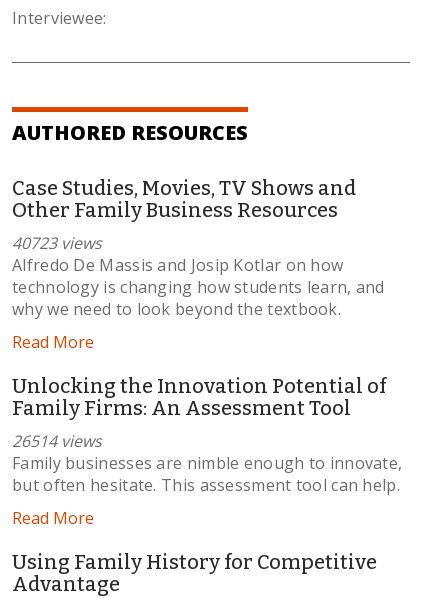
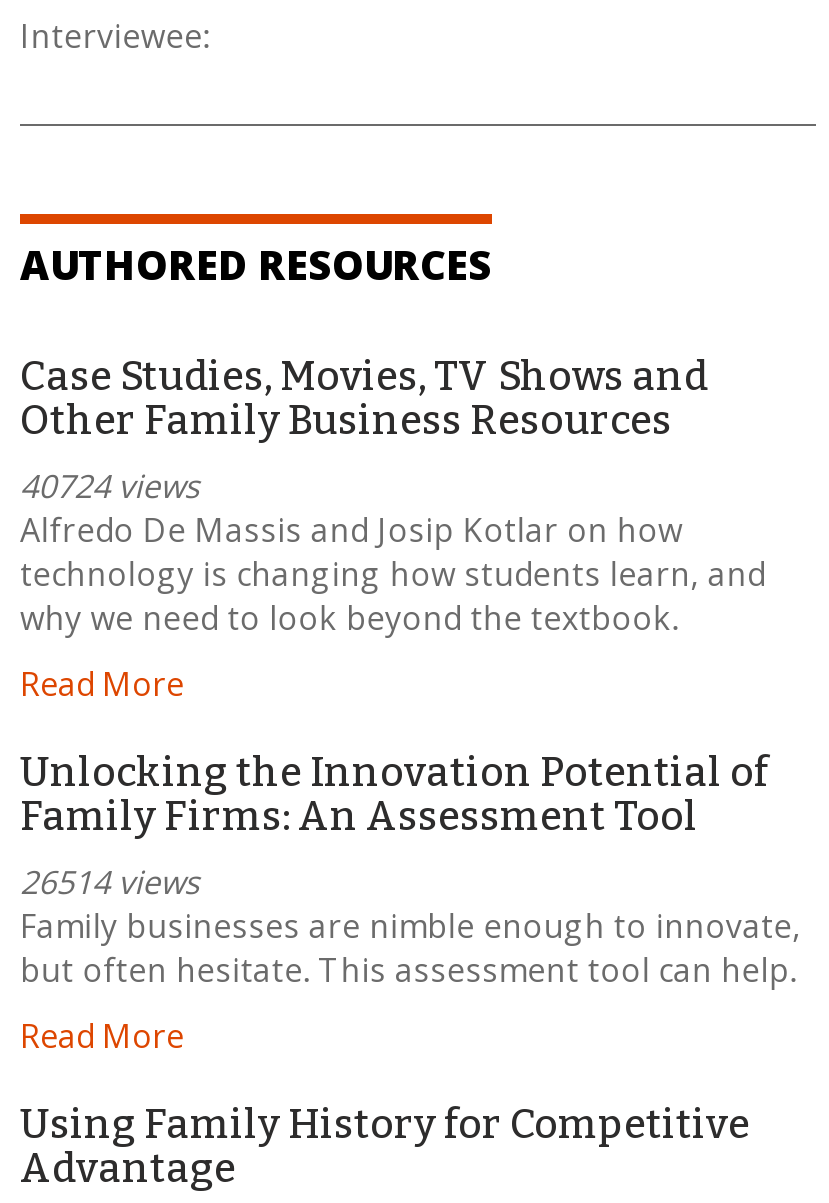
[12,232,102,254] 40723 views -> [20,465,200,509] 40724 views

